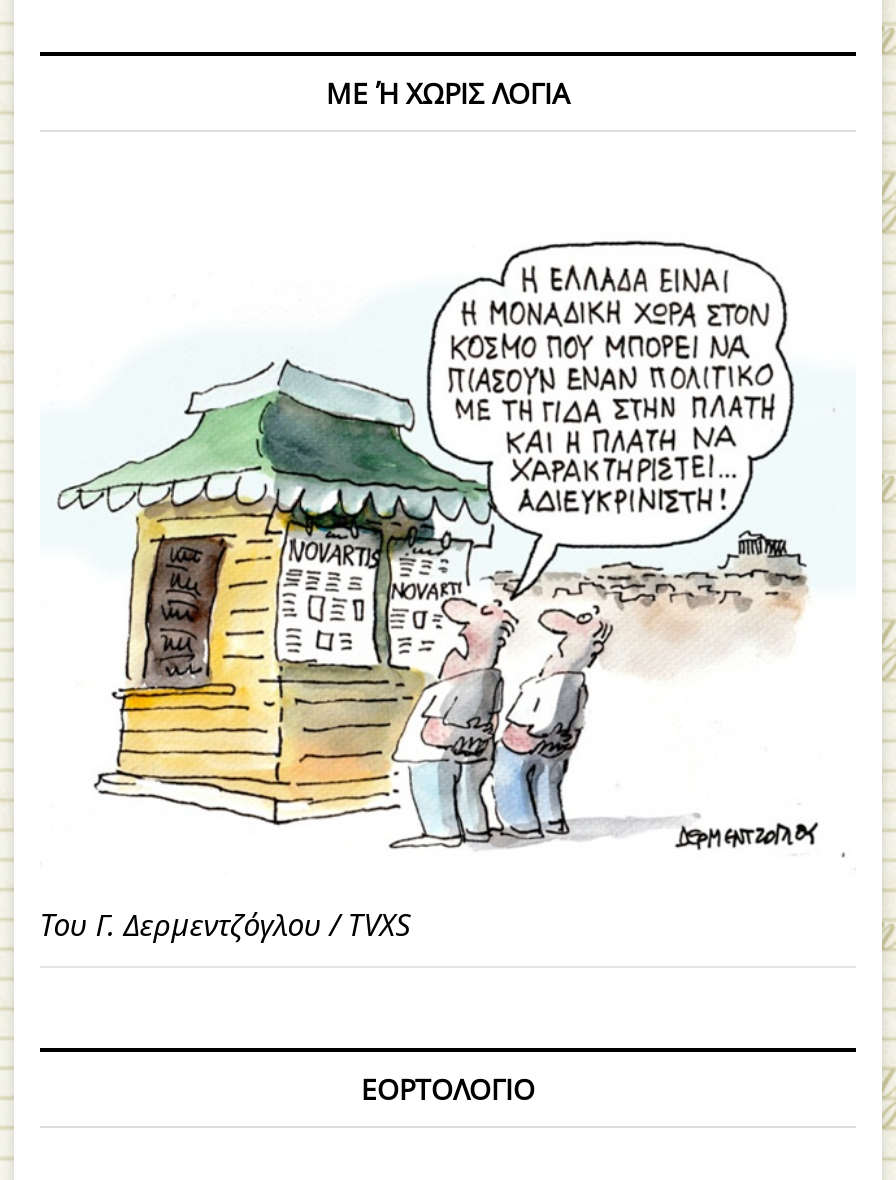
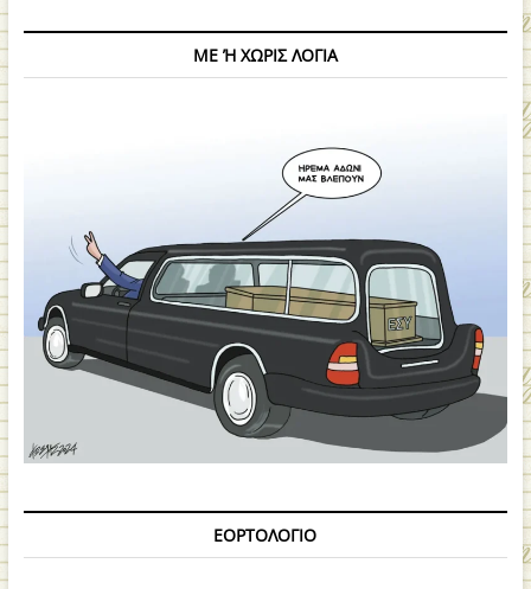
[42,238,856,866] [image] -> [24,145,508,462] [image]
[40,904,412,944] Του Γ. Δερμεντζόγλου / TVXS -> none

